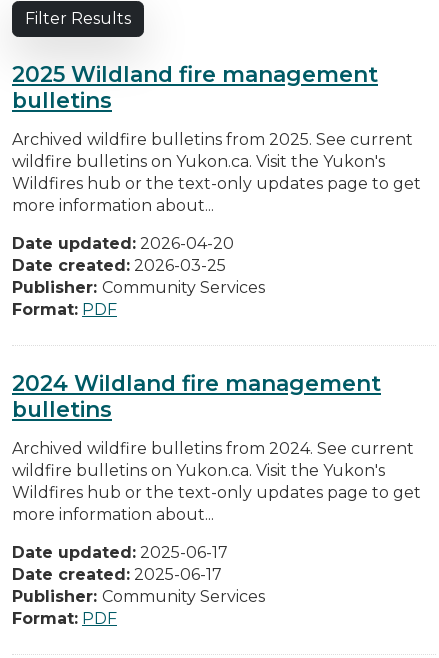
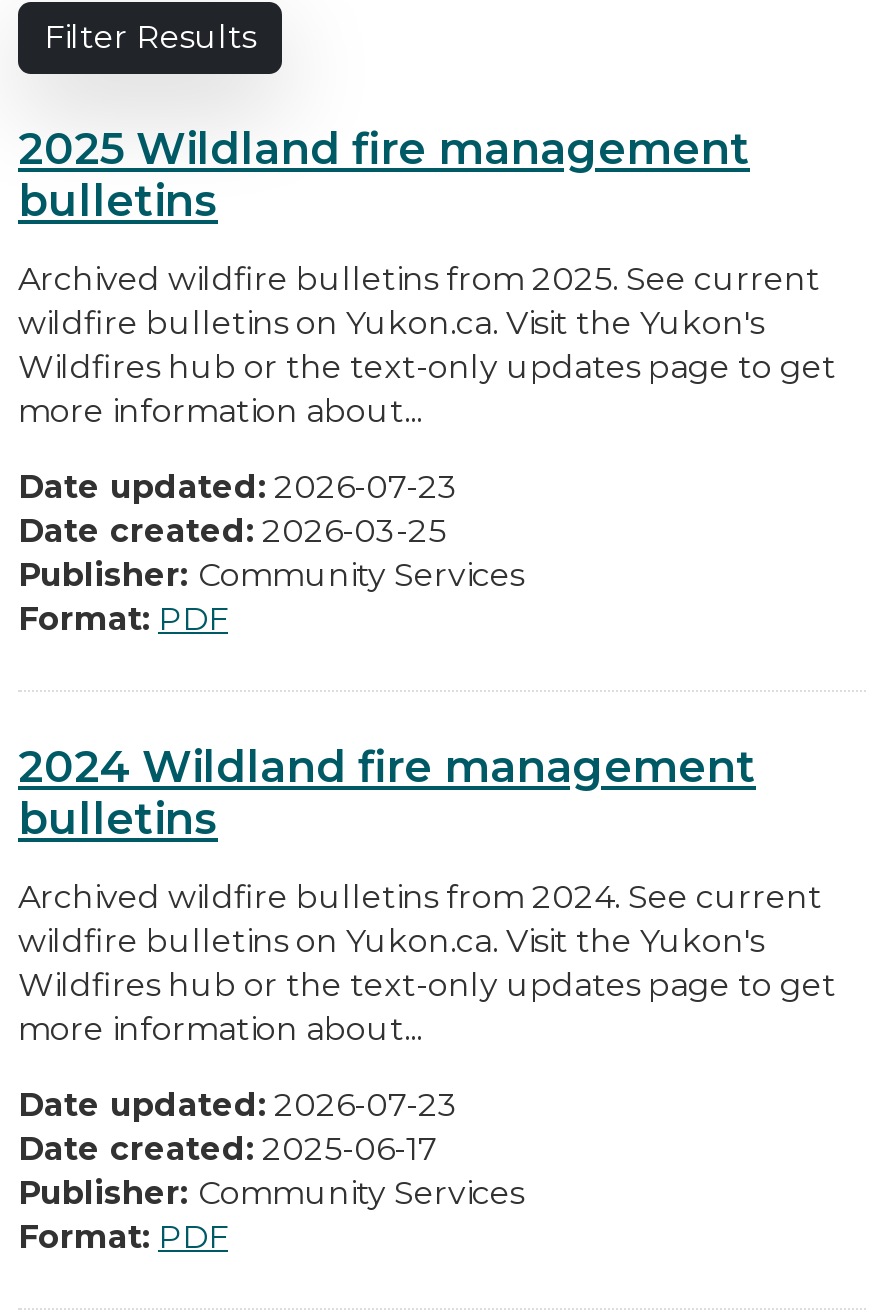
[12,234,234,253] Date updated: 2026-04-20 -> [18,468,458,506] Date updated: 2026-07-23
[12,543,228,562] Date updated: 2025-06-17 -> [18,1086,458,1124] Date updated: 2026-07-23

